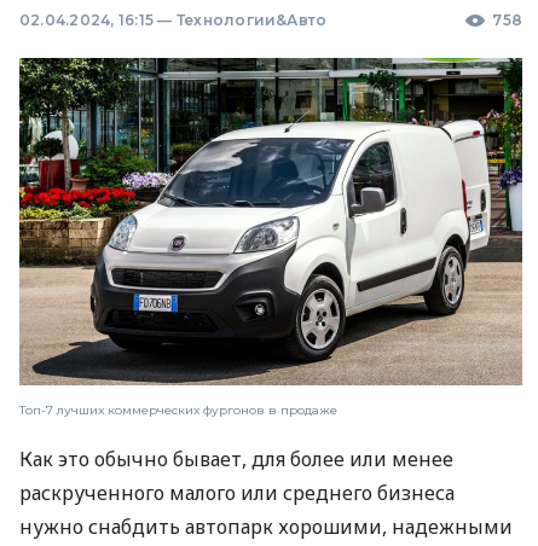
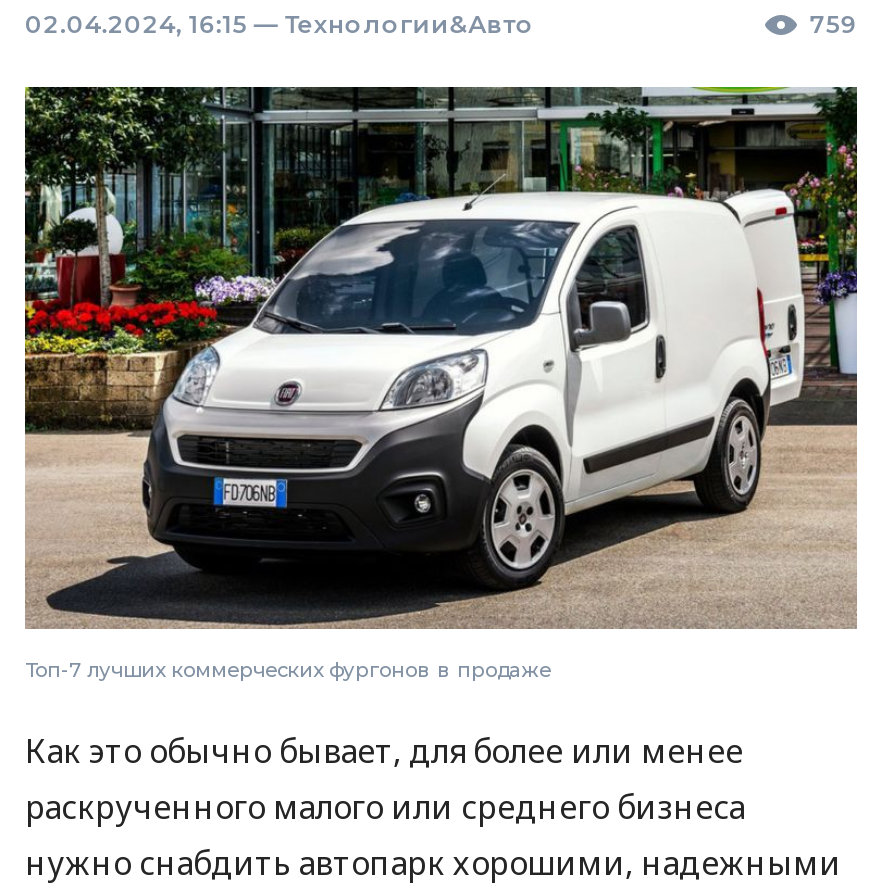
[492,11,522,29] 758 -> [810,9,857,39] 759

